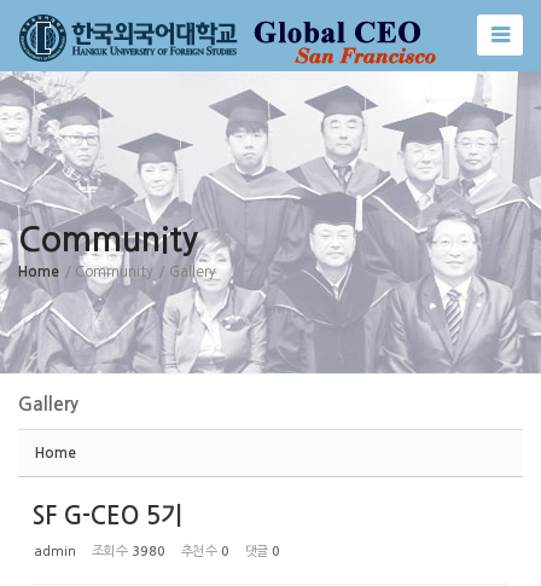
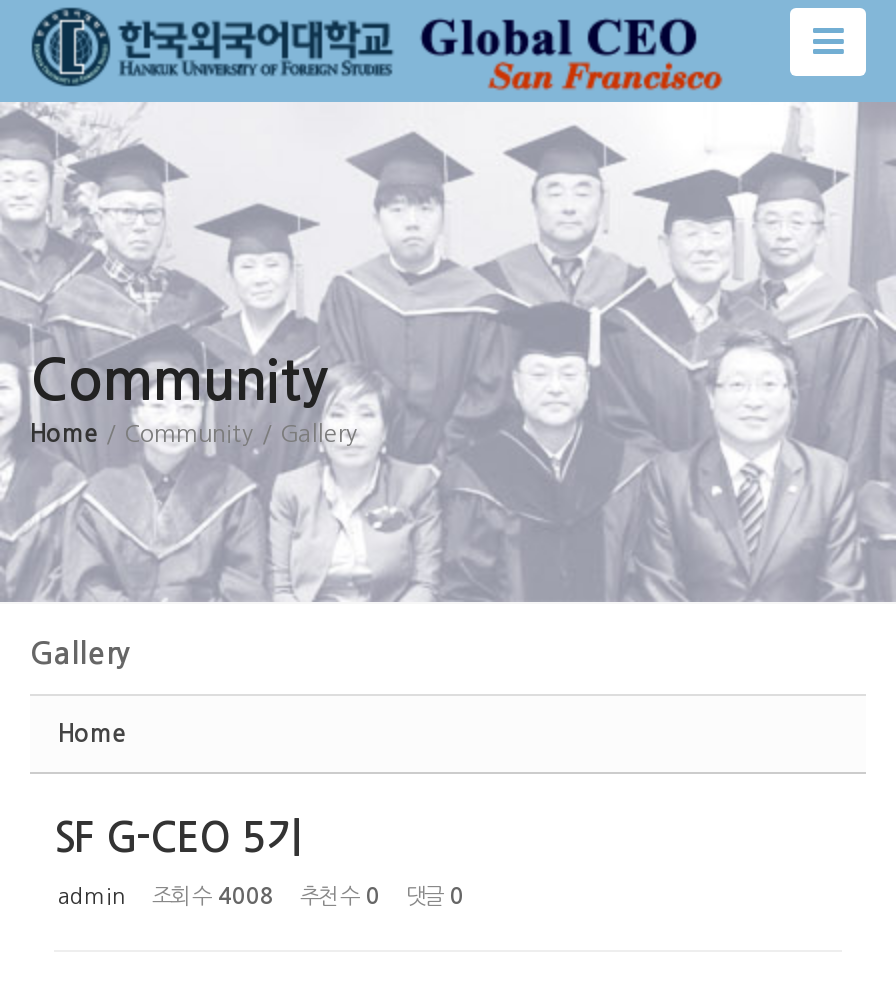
[35,545,280,558] admin 조회 수 3980 추천 수 0 댓글 0 -> [58,886,464,908] admin 조회 수 4008 추천 수 0 댓글 0

